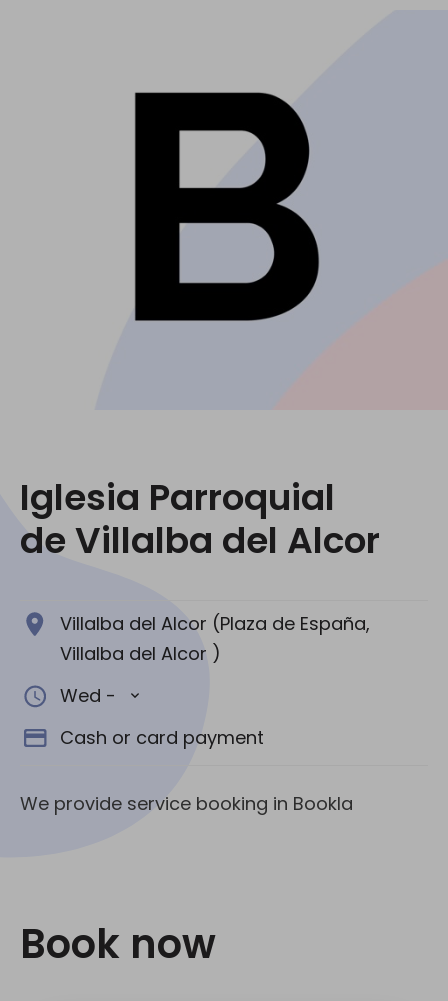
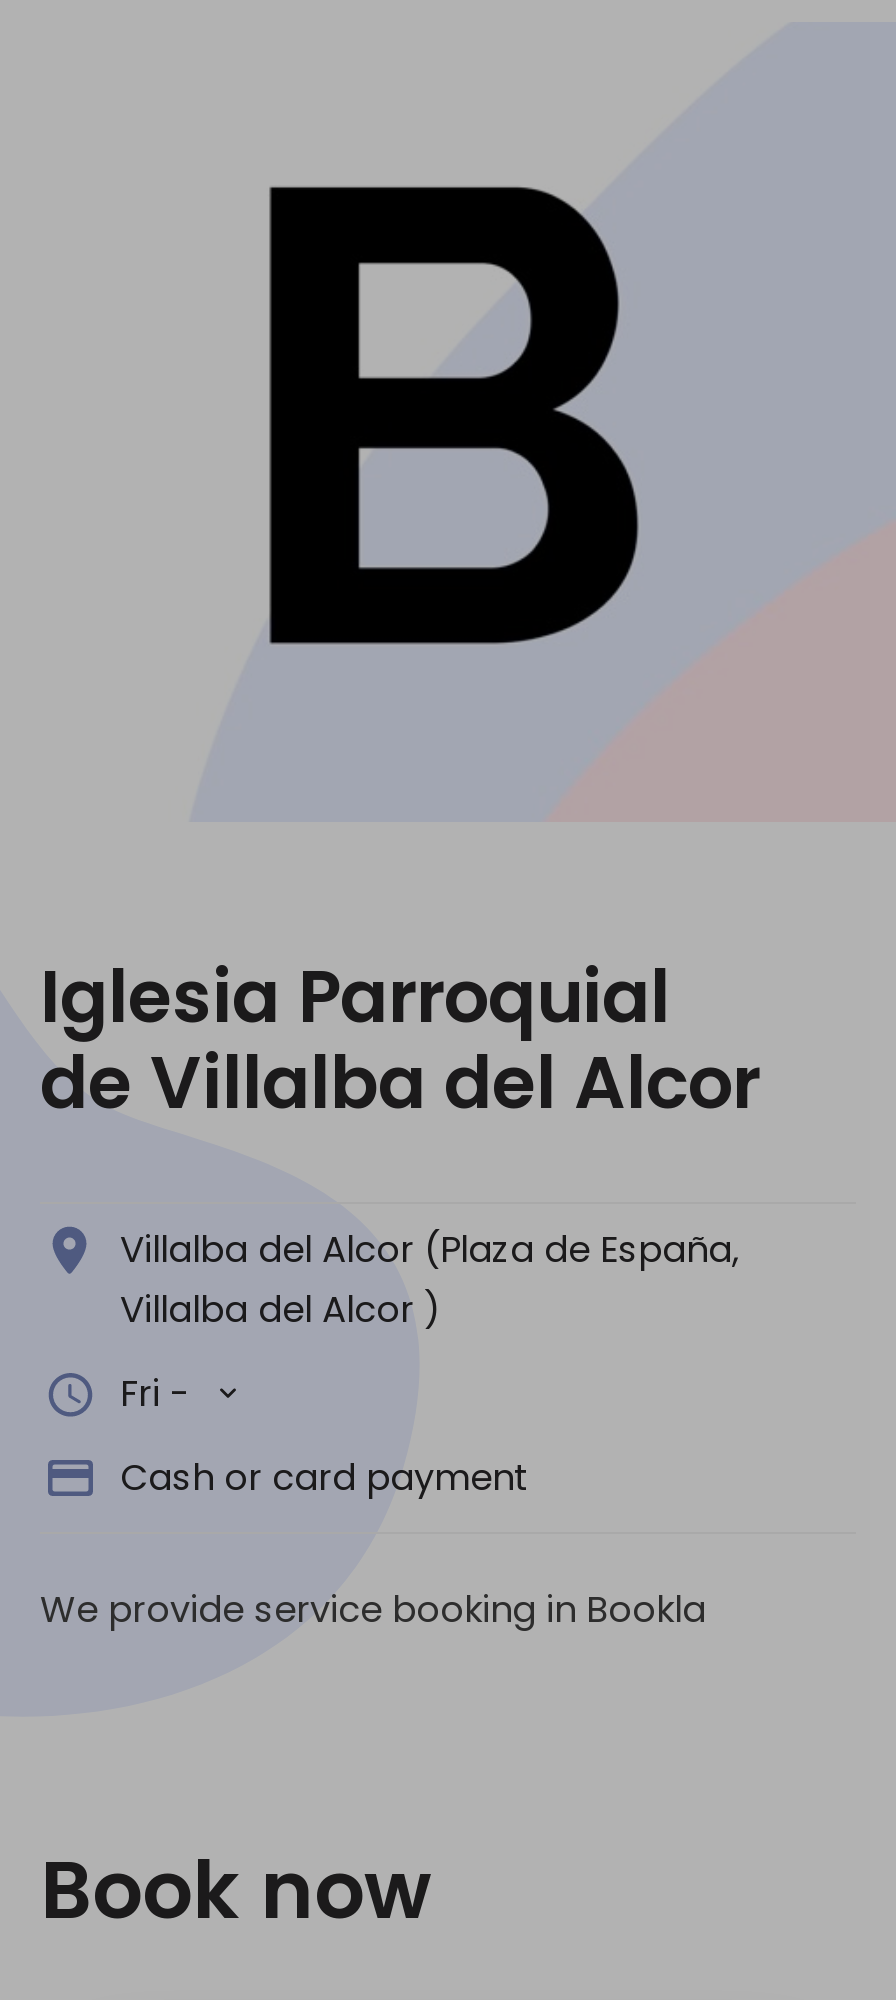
[60,683,116,708] Wed - -> [120,1368,190,1418] Fri -

